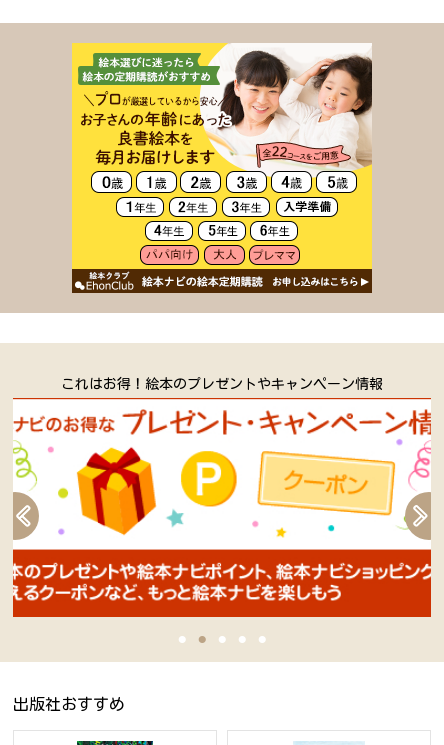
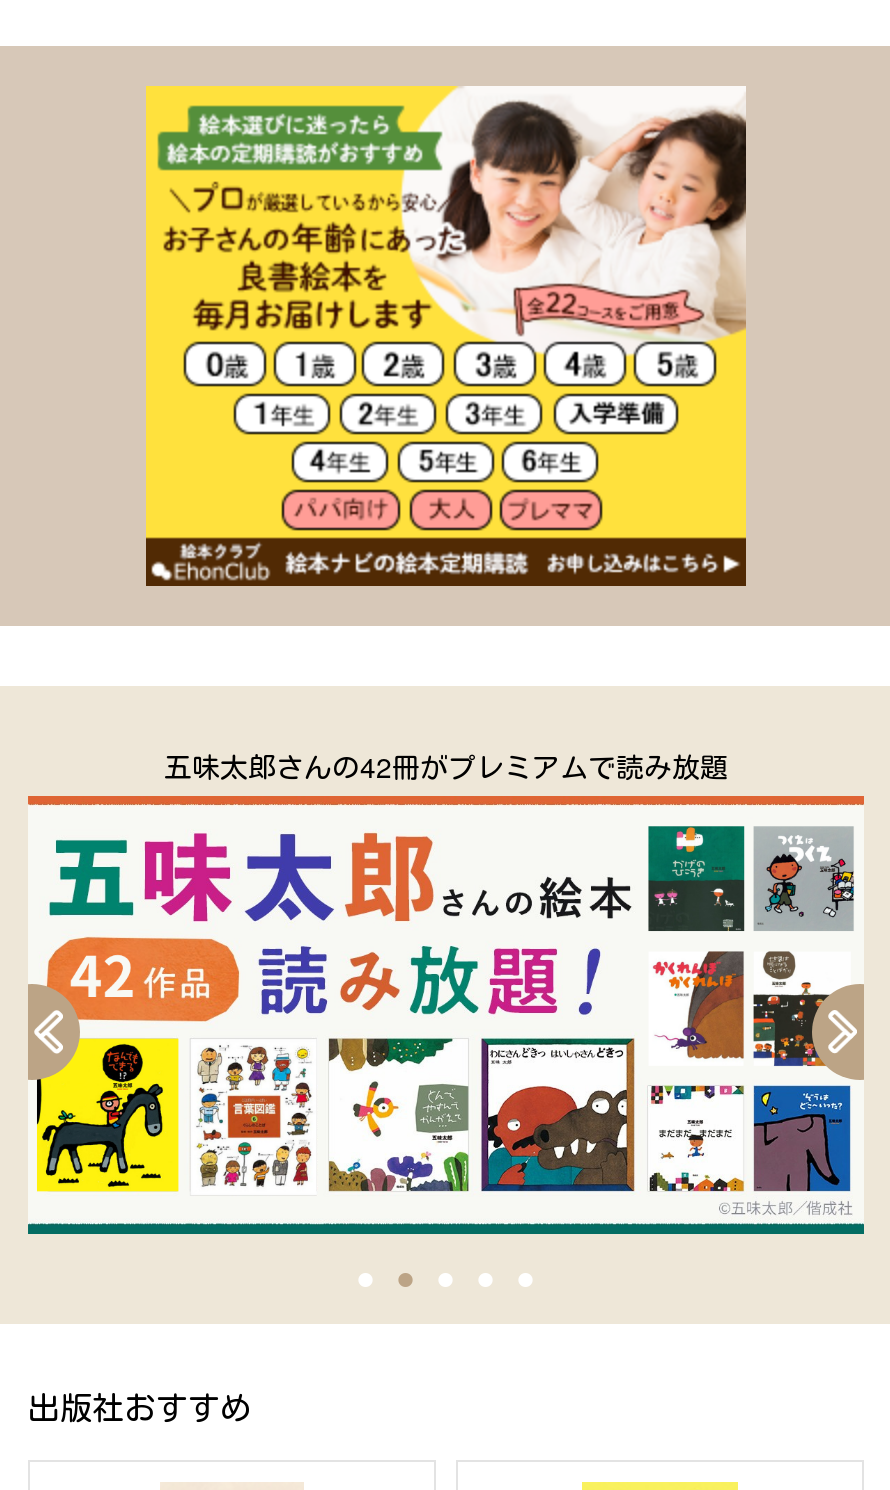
[61,373,383,393] これはお得！絵本のプレゼントやキャンペーン情報 -> [164,746,728,786] 五味太郎さんの42冊がプレミアムで読み放題
[12,399,432,618] [image] -> [26,796,866,1236] [image]

